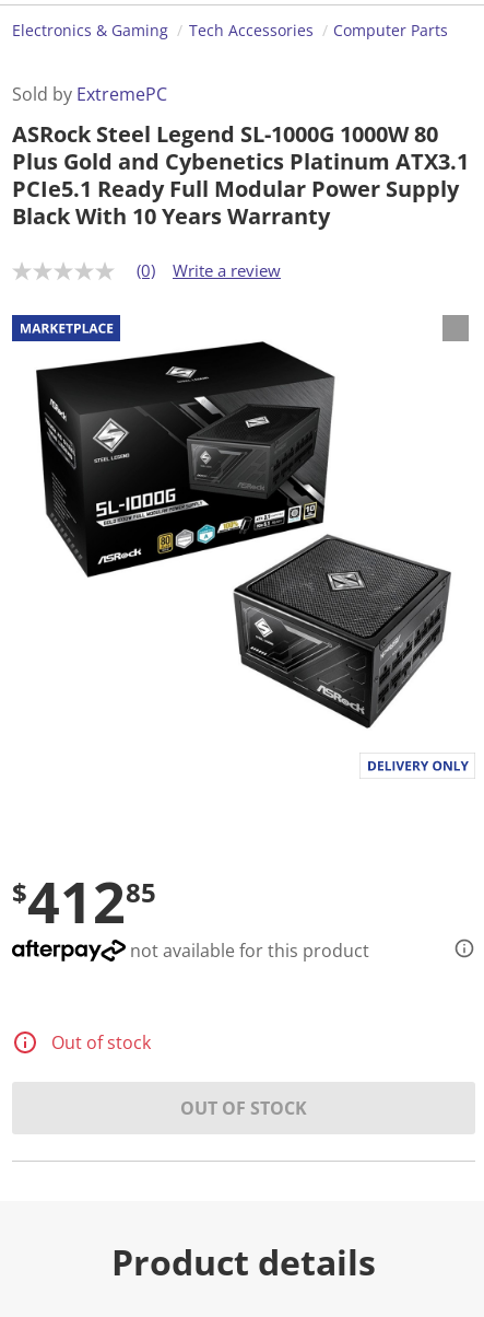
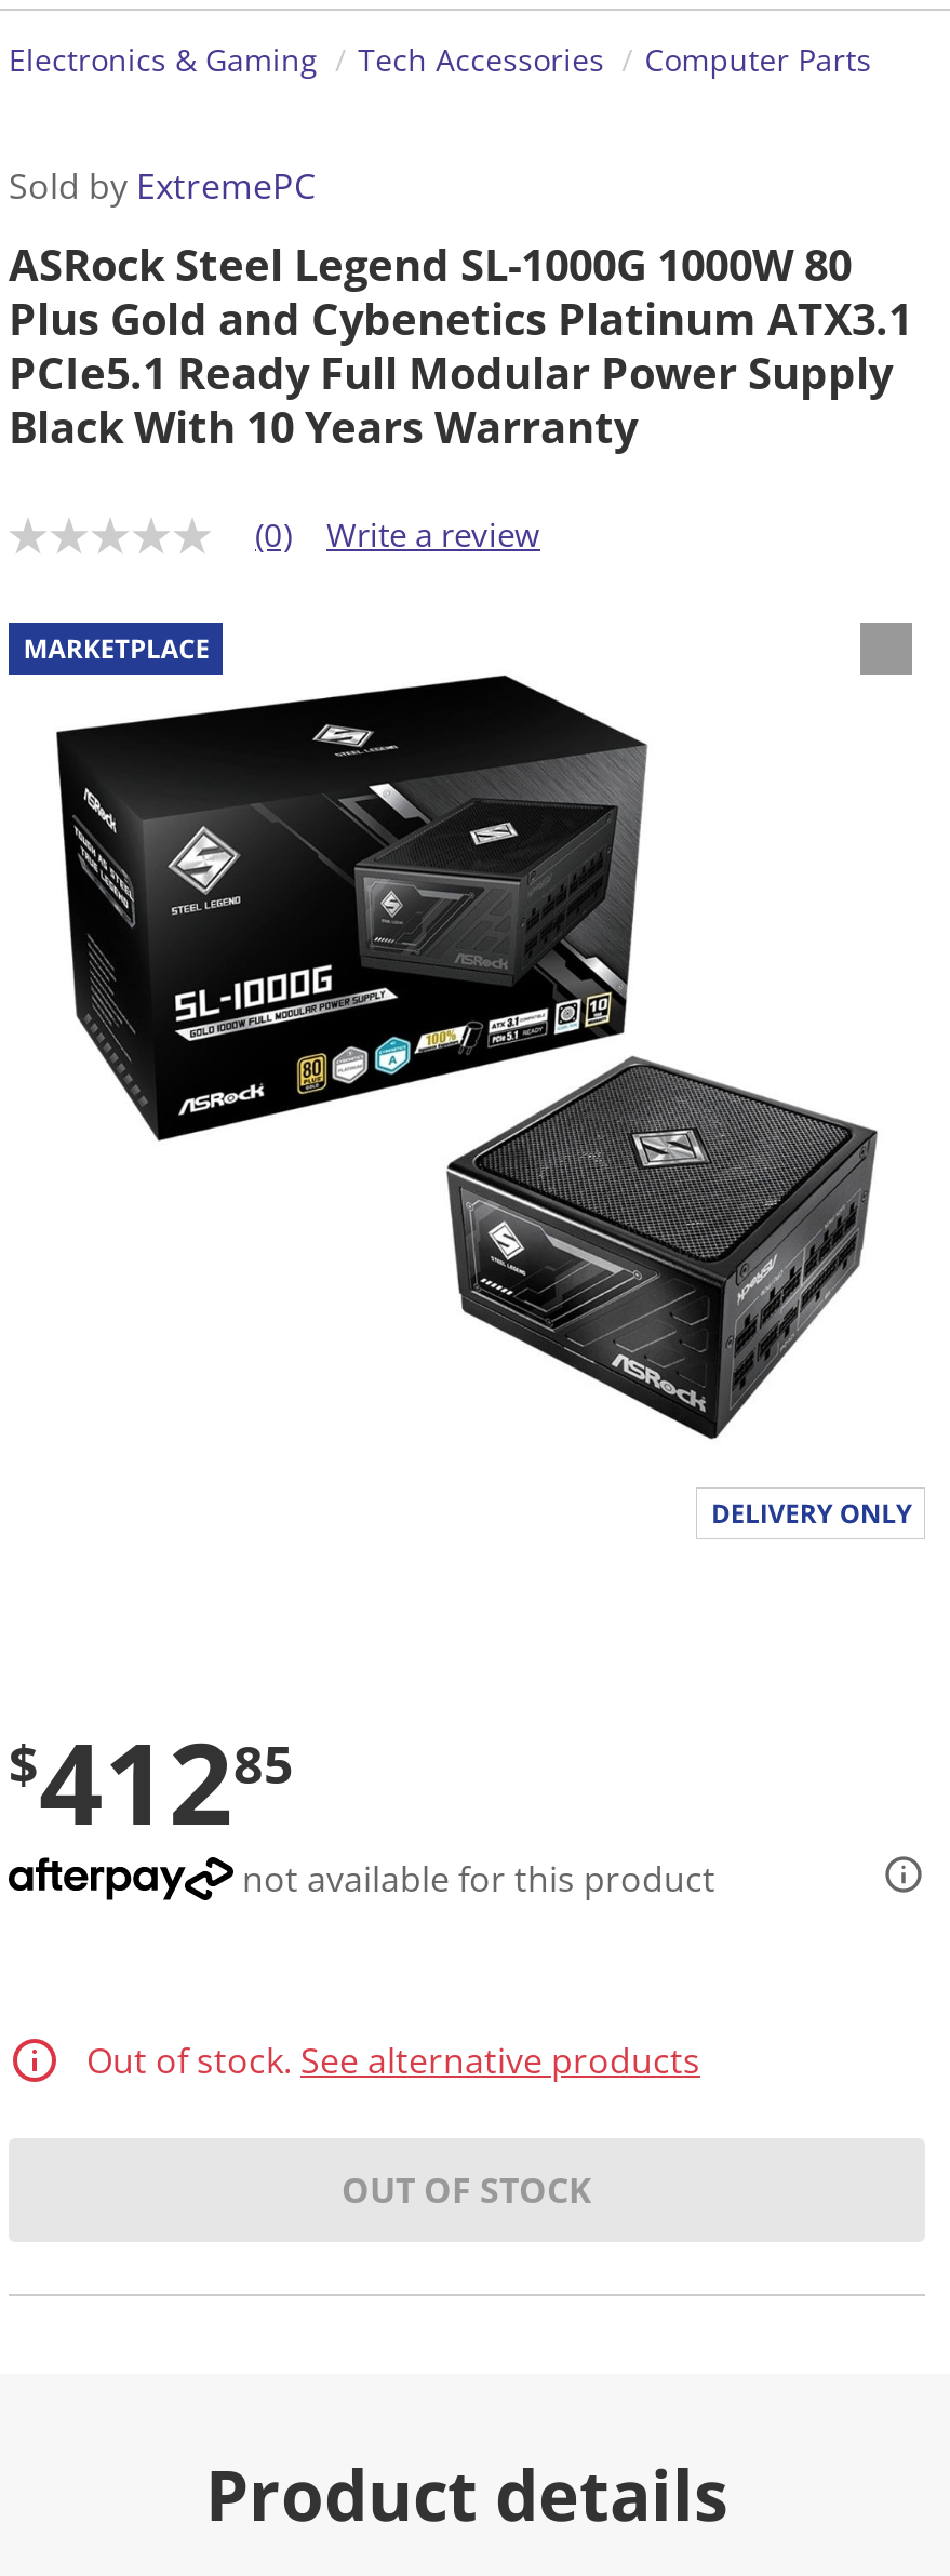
[51,1030,151,1054] Out of stock -> [86,2037,700,2084] Out of stock. See alternative products

